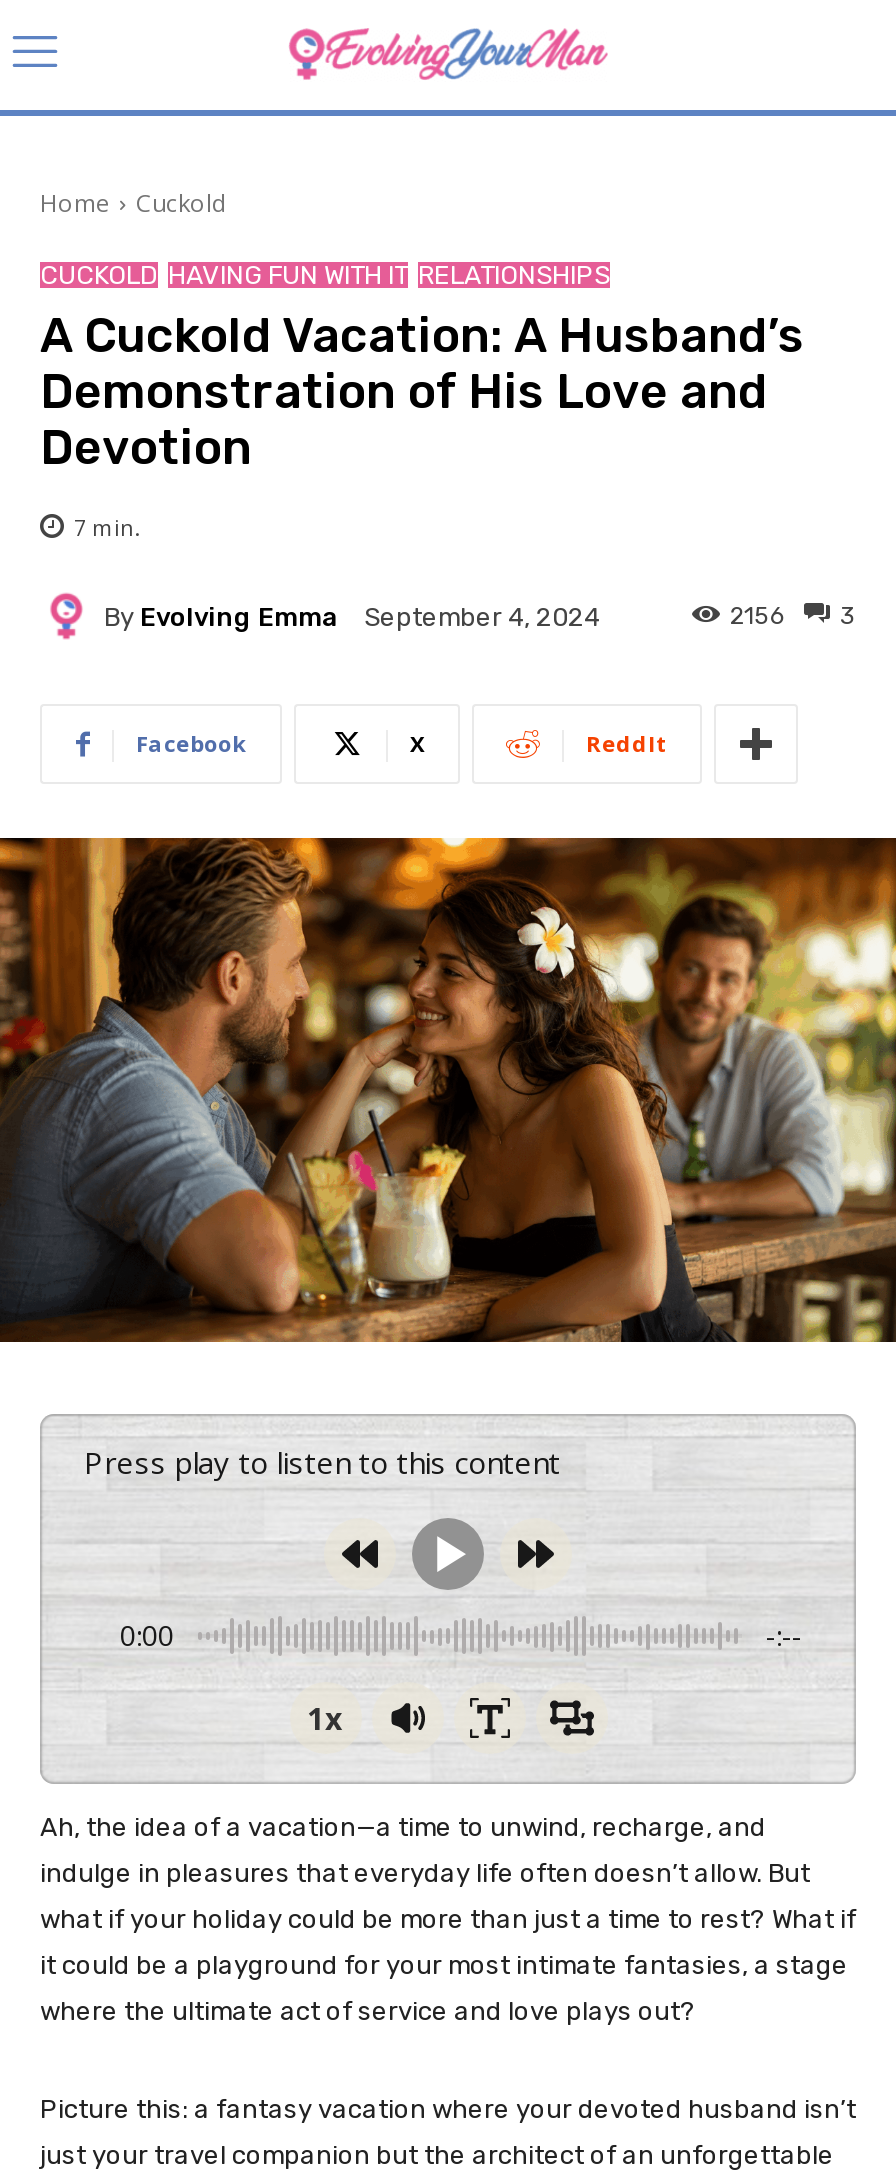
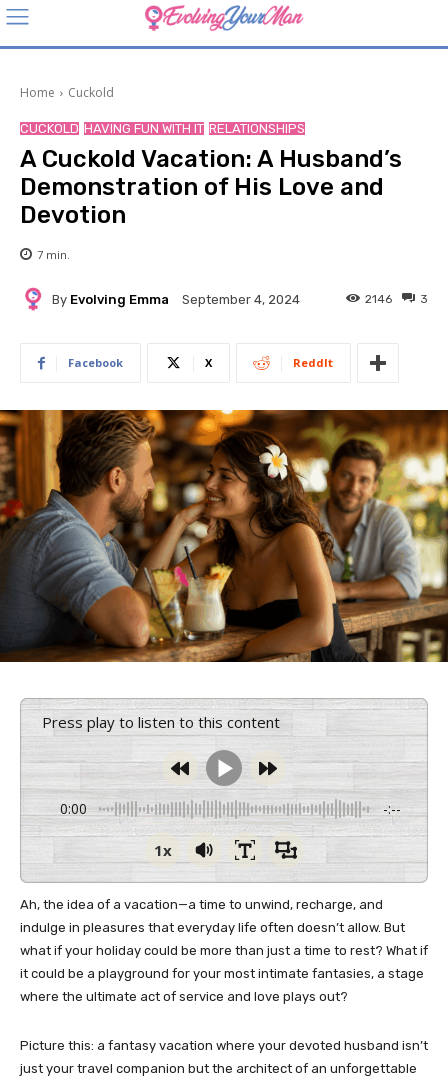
[730,602,856,630] 2156 3 -> [365,292,428,306] 2146 3

